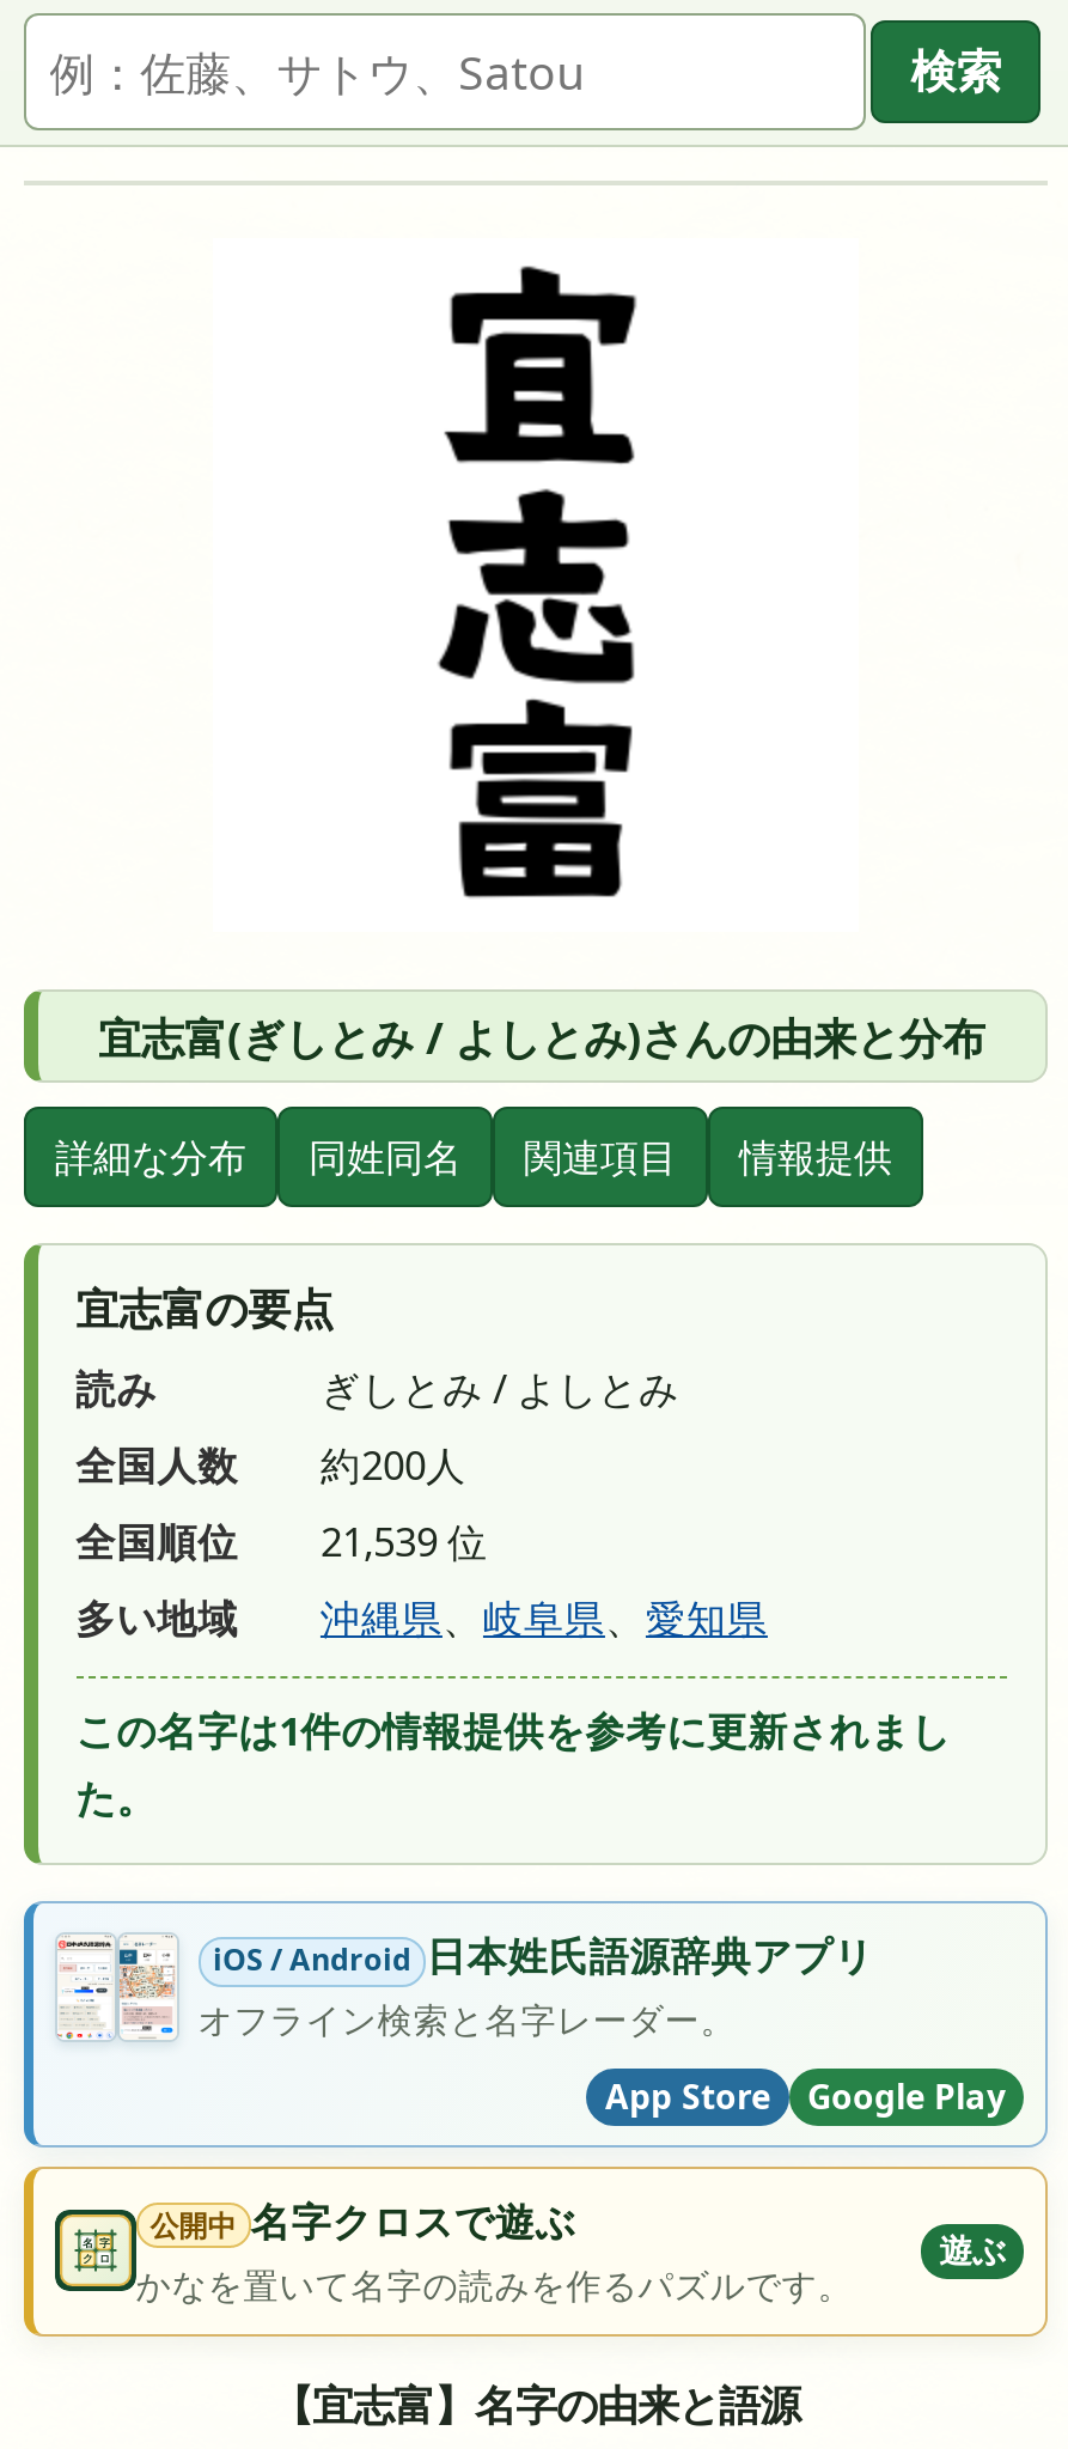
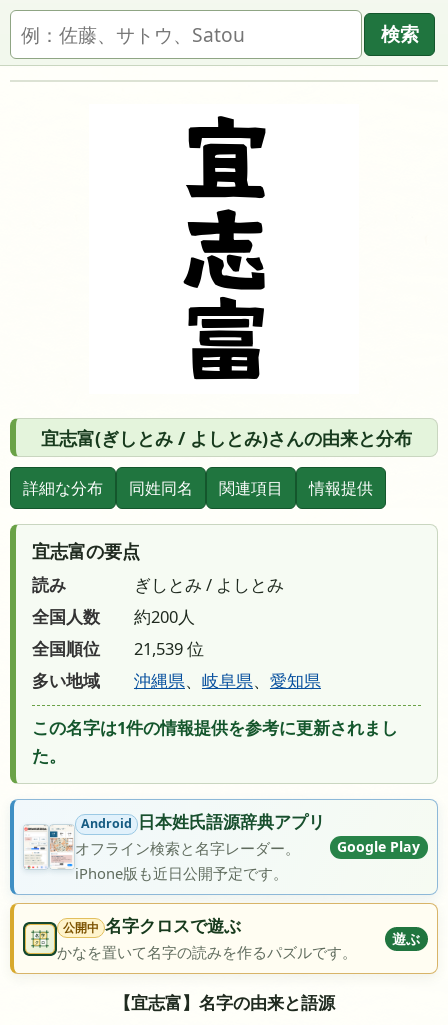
[55,1928,874,2040] [image] | iOS / Android 日本姓氏語源辞典アプリ -> [24,810,325,869] [image] | Android 日本姓氏語源辞典アプリ
[605,2074,770,2119] App Store -> [75,863,288,883] iPhone版も近日公開予定です。
moved [807,2074,1006,2119] -> [337,837,420,856]: Google Play

